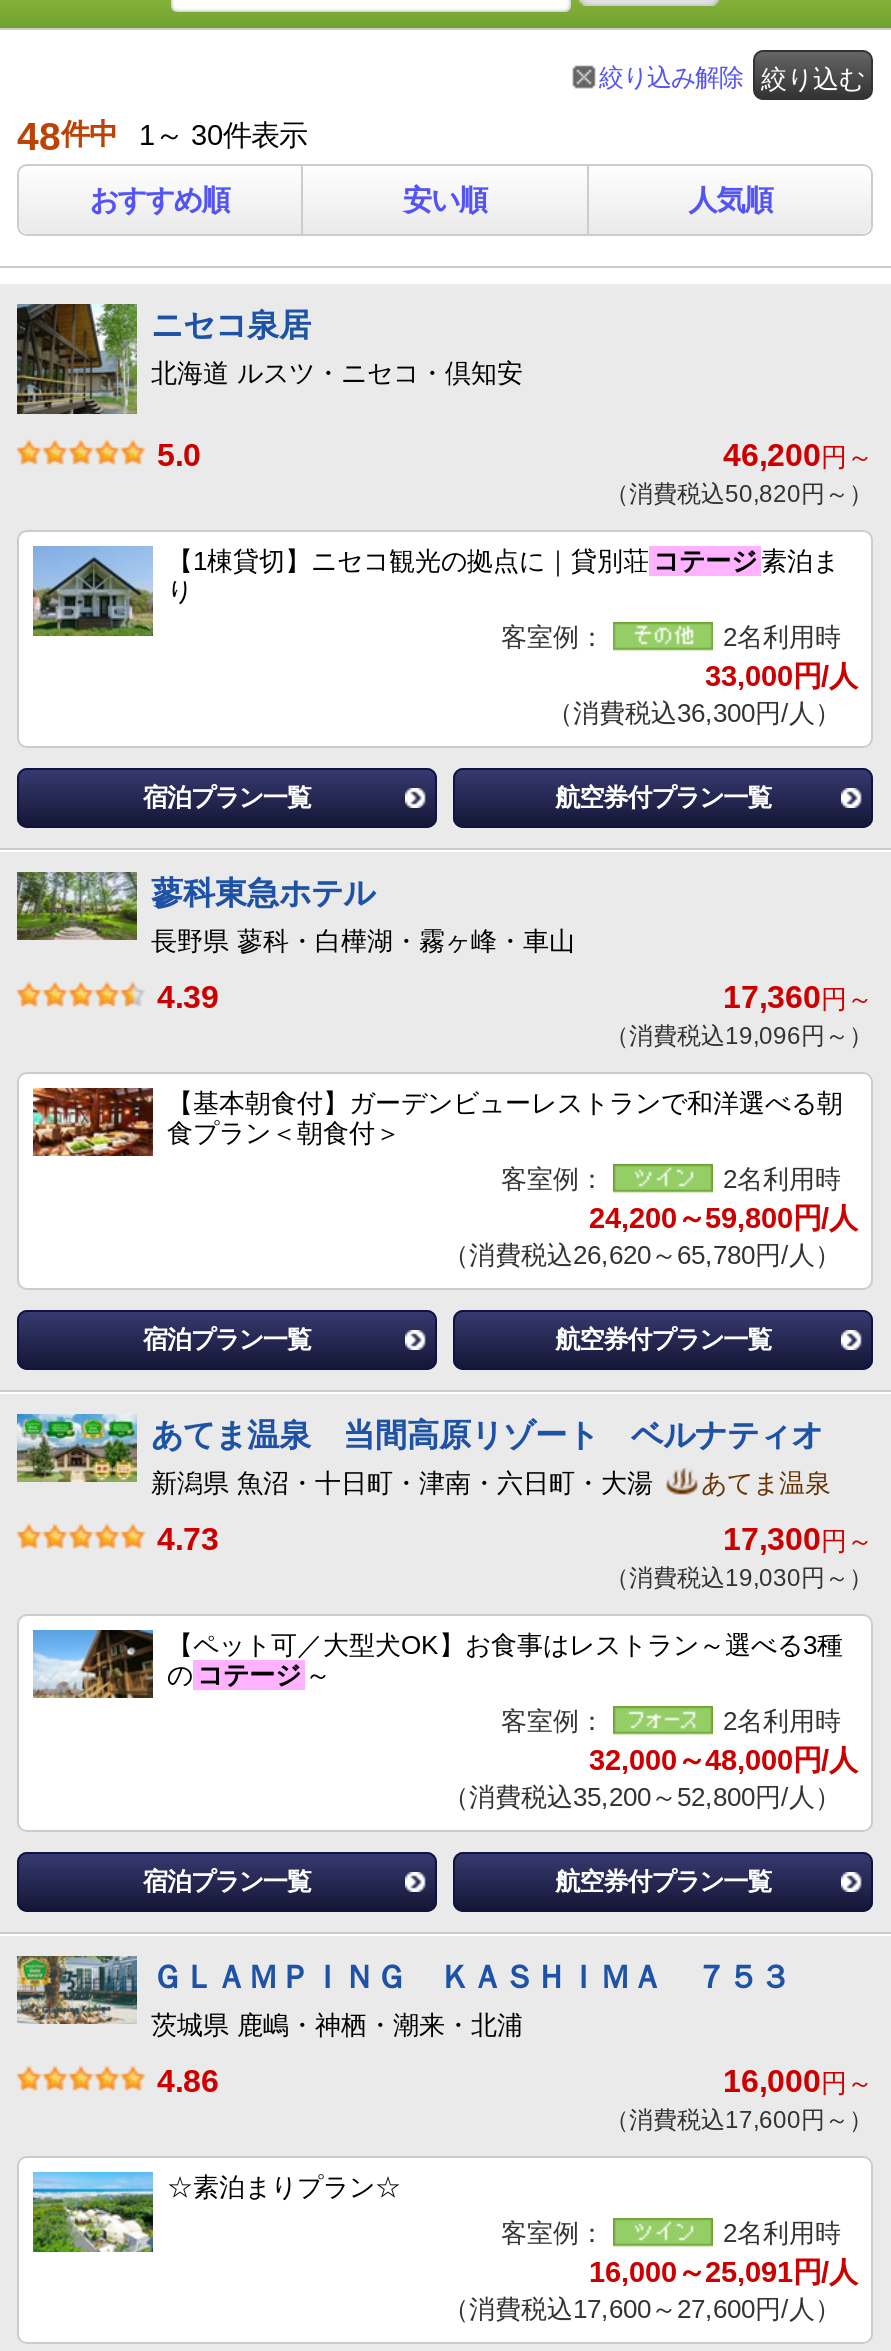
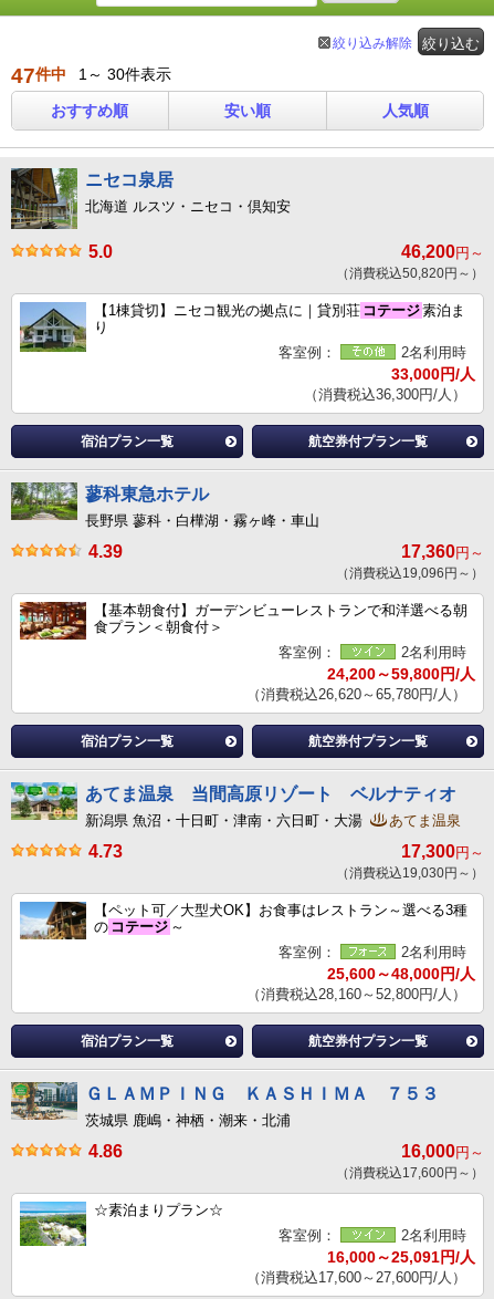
[17,116,307,158] 48件中 1～ 30件表示 -> [11,64,171,87] 47件中 1～ 30件表示
[589,1745,857,1777] 32,000～48,000円/人 -> [327,965,475,983] 25,600～48,000円/人
[443,1783,841,1813] （消費税込35,200～52,800円/人） -> [246,986,466,1003] （消費税込28,160～52,800円/人）

